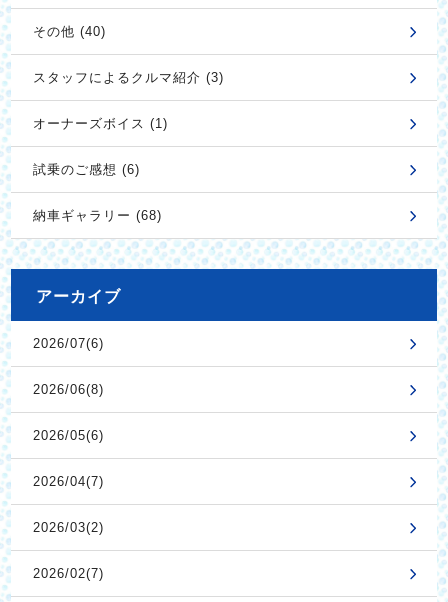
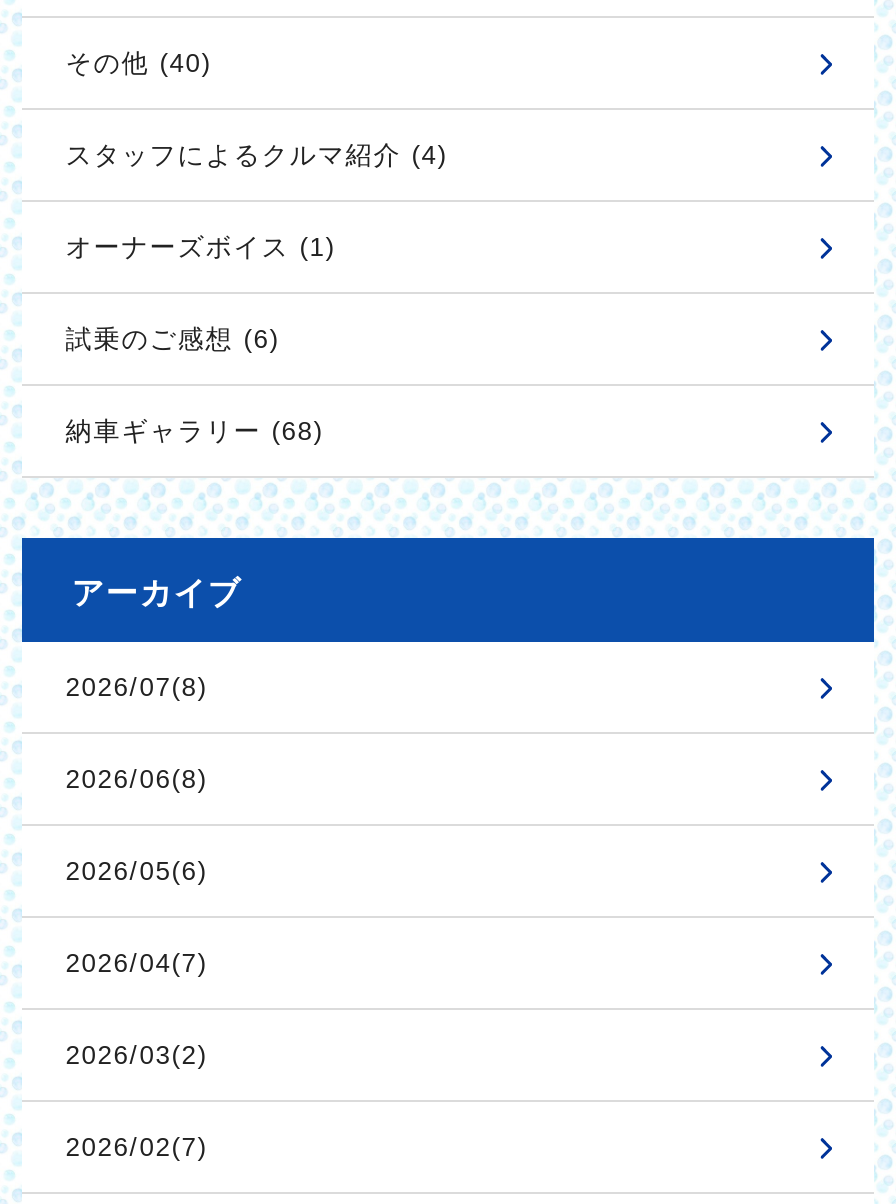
[33,70,224,85] スタッフによるクルマ紹介 (3) -> [66,141,448,171] スタッフによるクルマ紹介 (4)
[33,336,104,351] 2026/07(6) -> [66,673,208,703] 2026/07(8)

